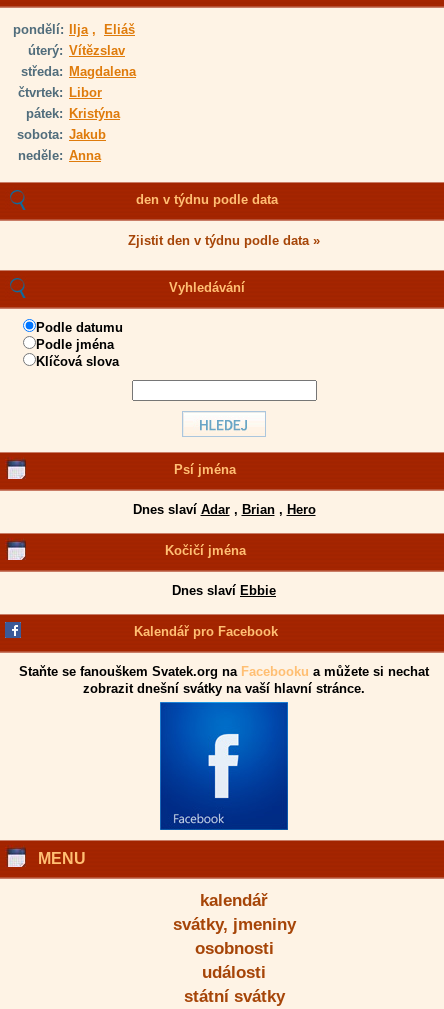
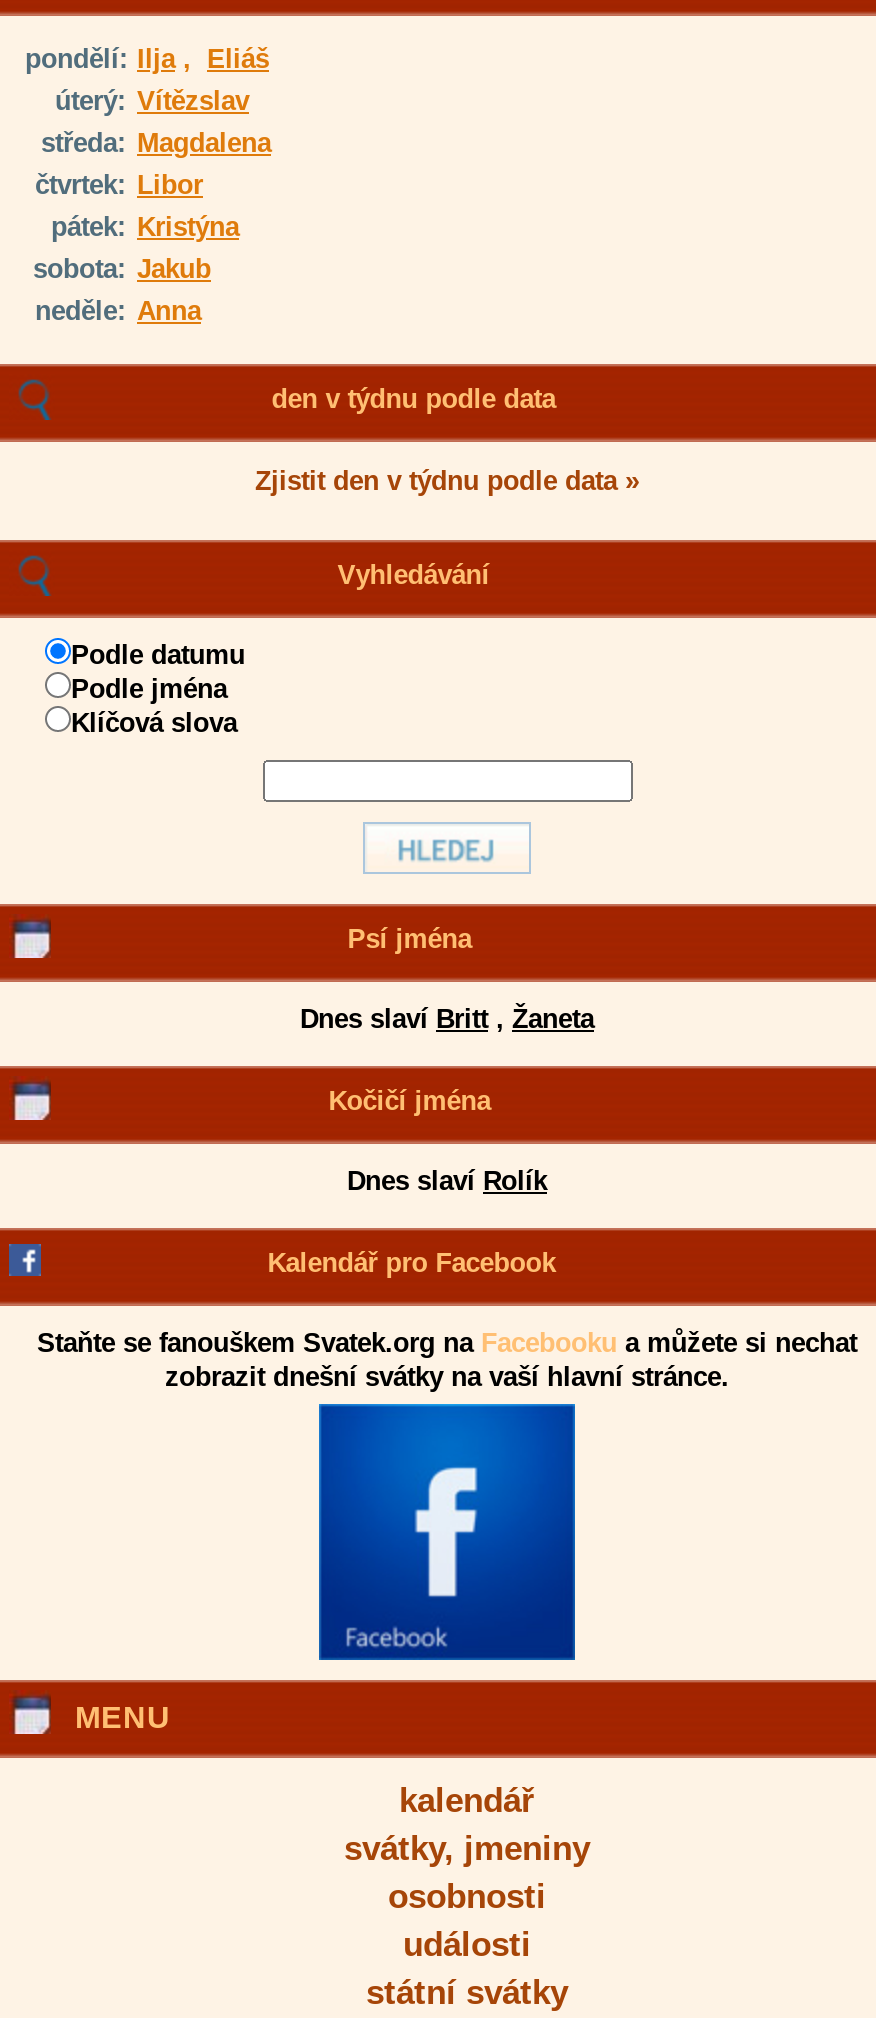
[132,502,315,517] Dnes slaví Adar, Brian, Hero -> [300,1004,594,1034] Dnes slaví Britt, Žaneta
[172,583,276,598] Dnes slaví Ebbie -> [347,1166,547,1196] Dnes slaví Rolík

